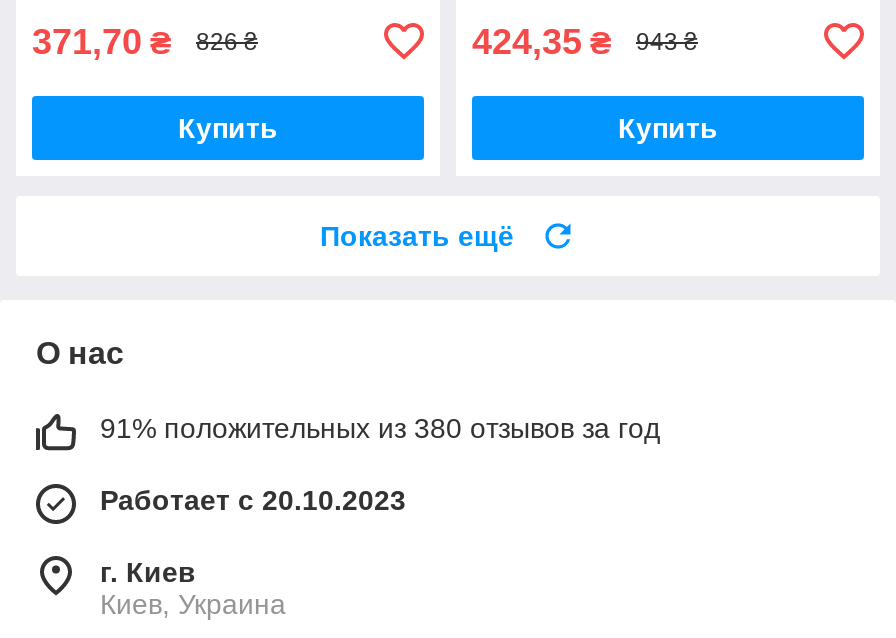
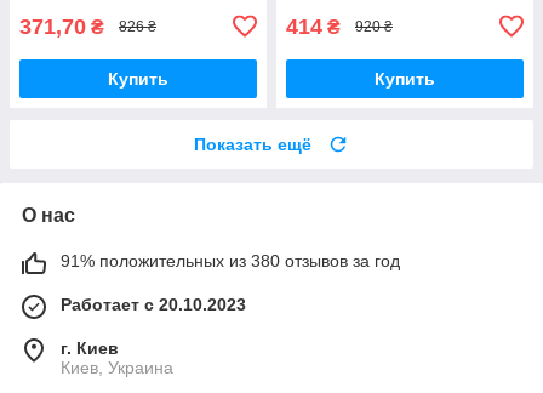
[472,22,612,62] 424,35 ₴ -> [286,14,341,39] 414 ₴
[636,29,698,57] 943 ₴ -> [355,19,393,36] 920 ₴

